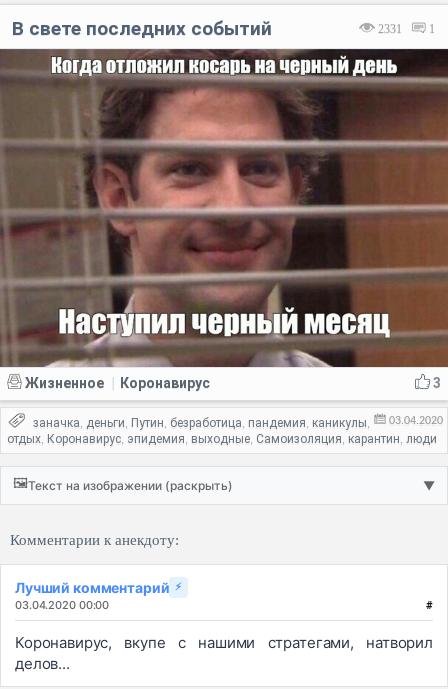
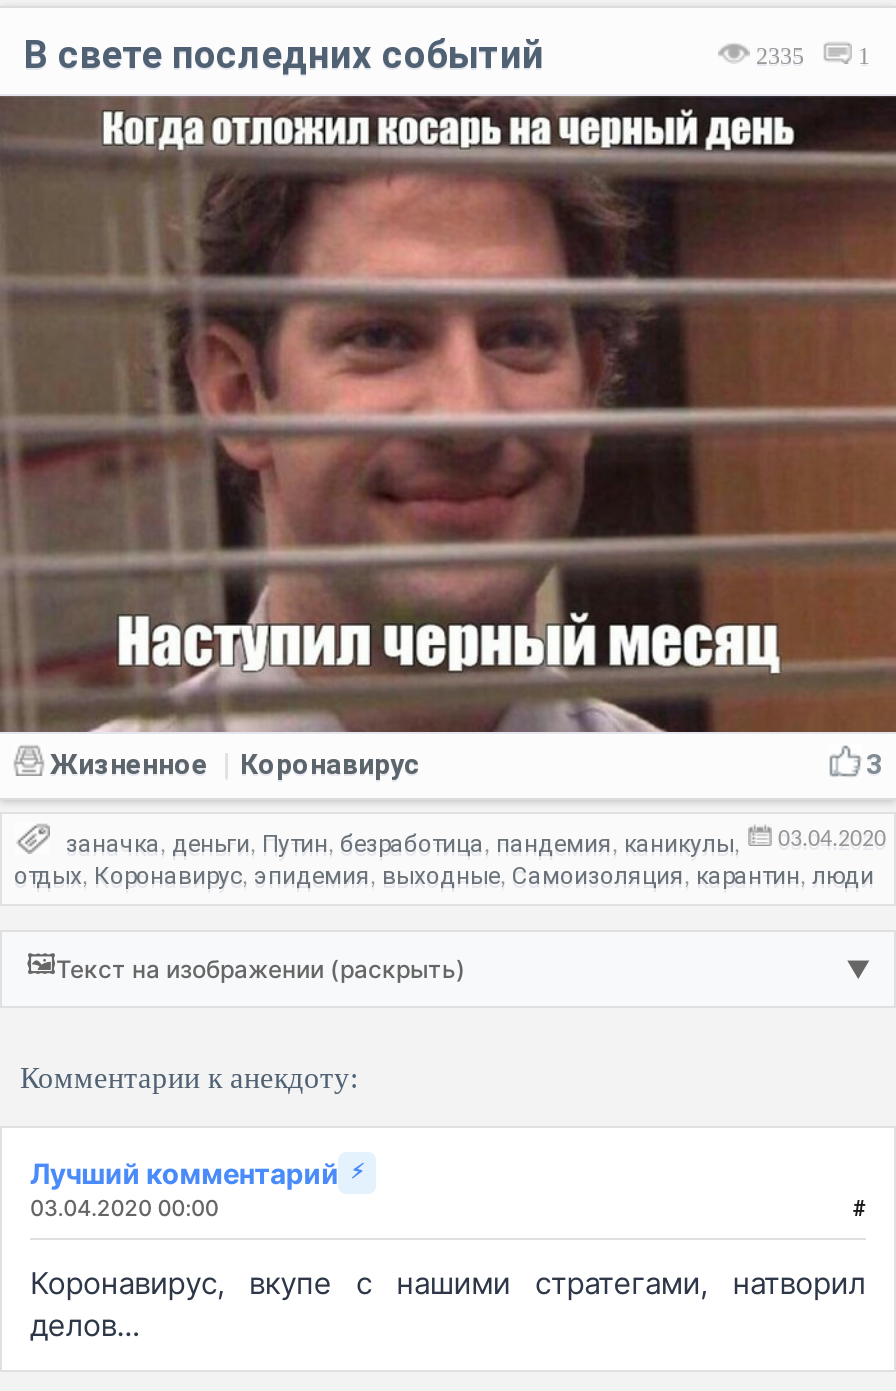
[375,22,435,36] 2331 1 -> [750,42,870,70] 2335 1

